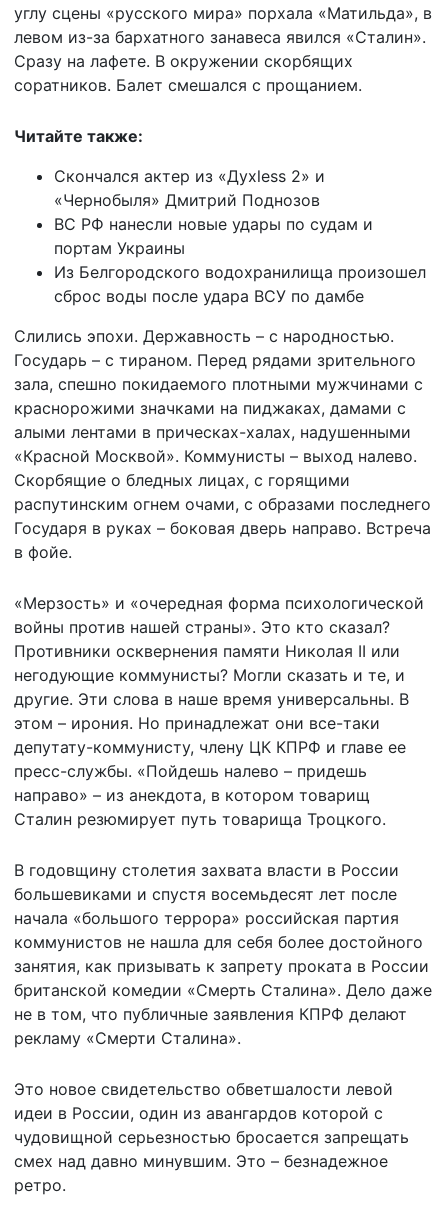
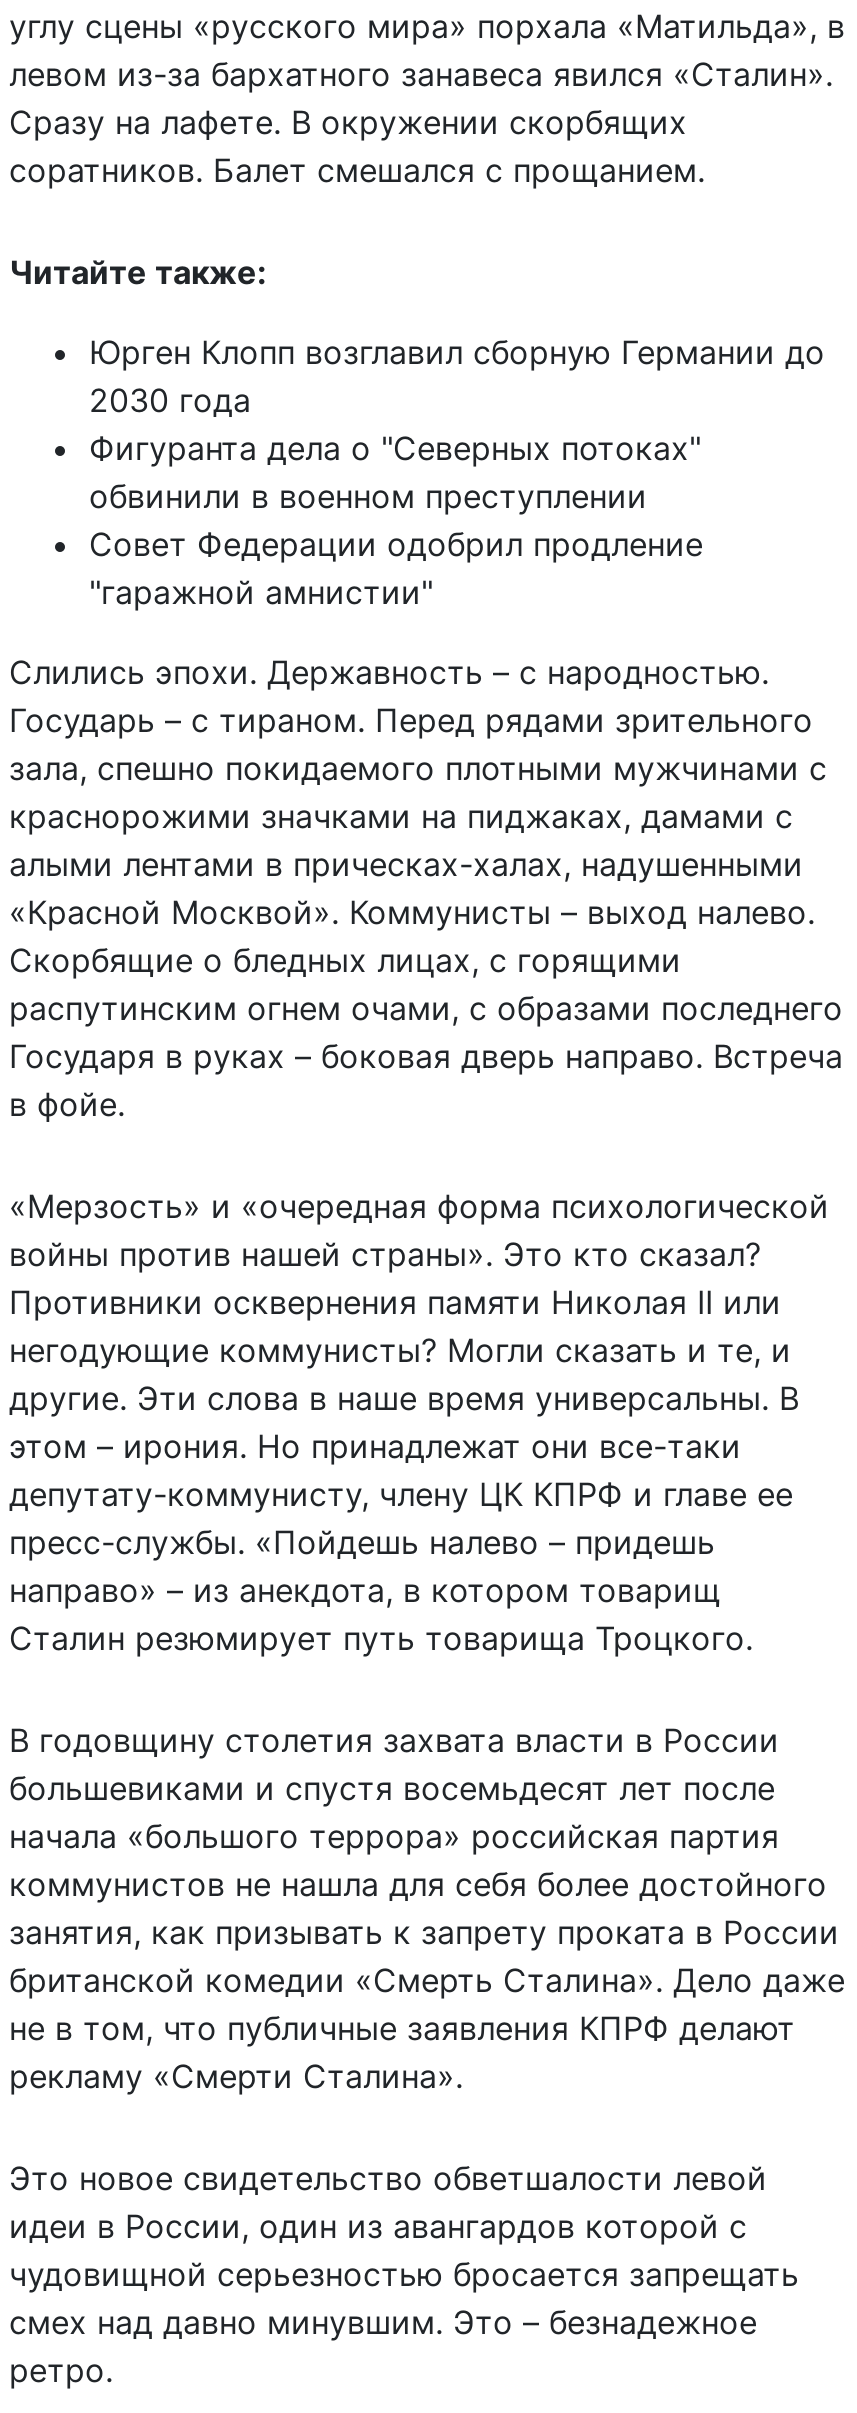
[54,165,426,305] Скончался актер из «Духless 2» и | «Чернобыля» Дмитрий Поднозов | ВС РФ нанесли новые удары по судам и | портам Украины | Из Белгородского водохранилища произошел | сброс воды после удара ВСУ по дамбе -> [89,331,825,611] Юрген Клопп возглавил сборную Германии до | 2030 года | Фигуранта дела о "Северных потоках" | обвинили в военном преступлении | Совет Федерации одобрил продление | "гаражной амнистии"

